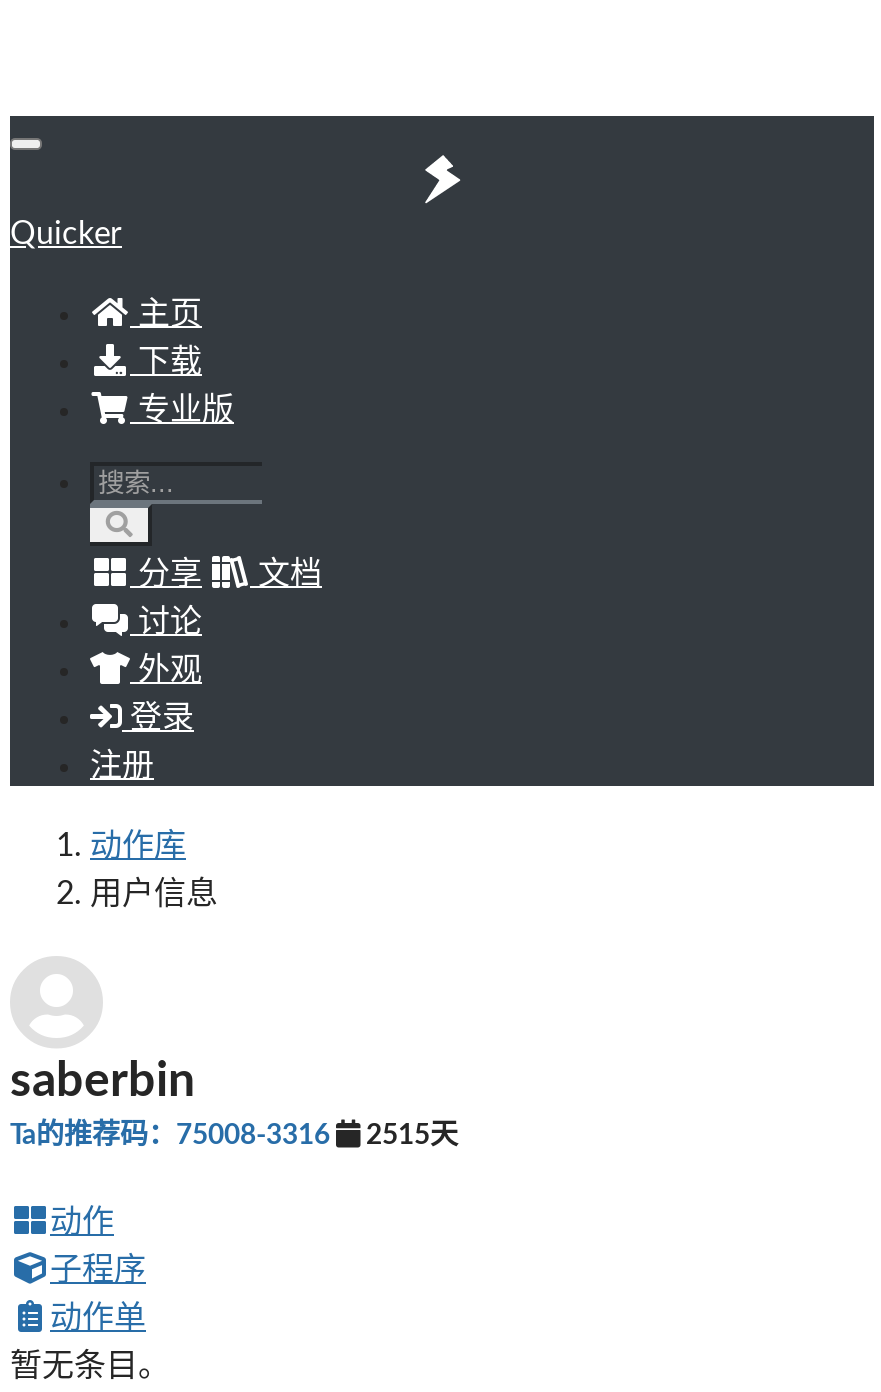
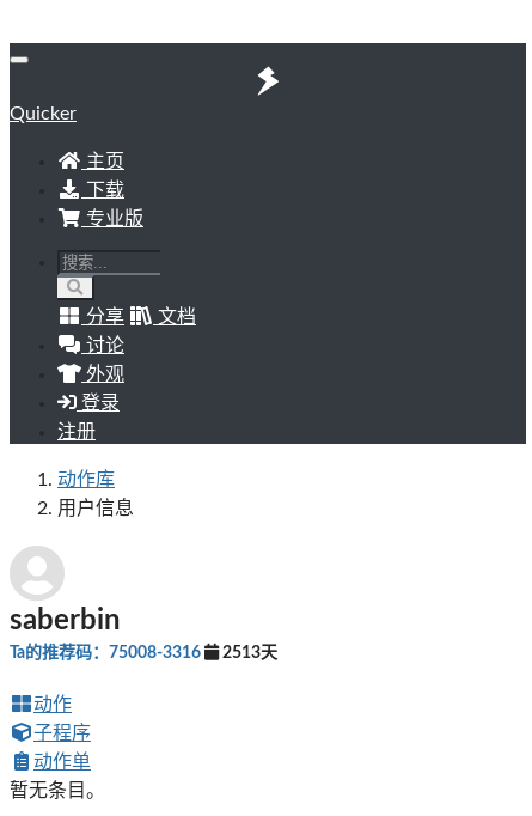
[10,1122,458,1150] Ta的推荐码：75008-3316 2515天 -> [10,645,277,662] Ta的推荐码：75008-3316 2513天

